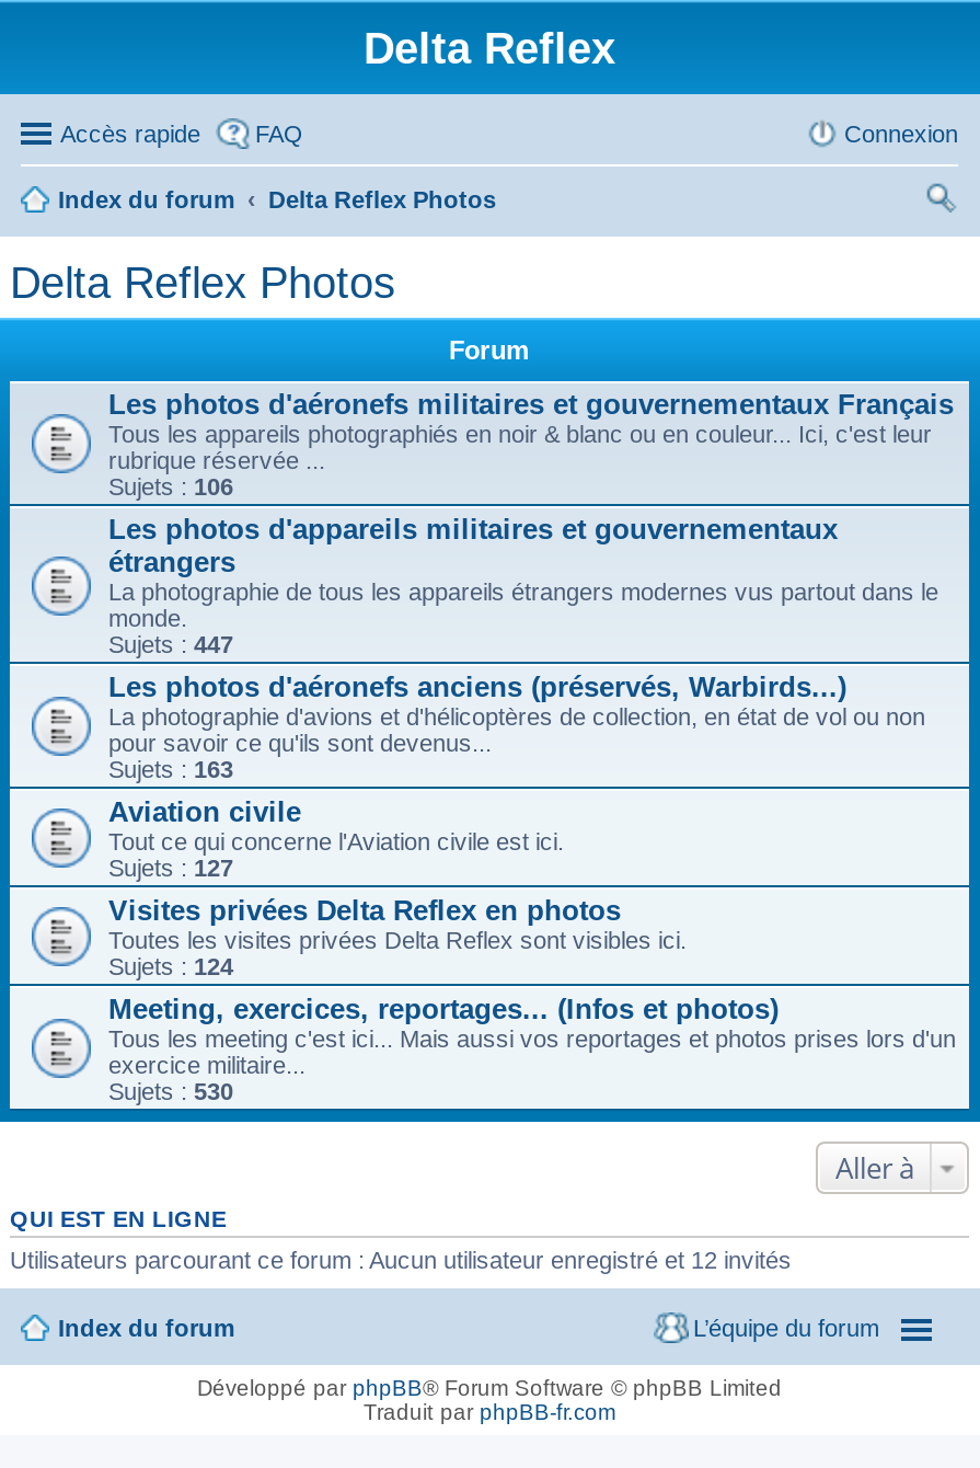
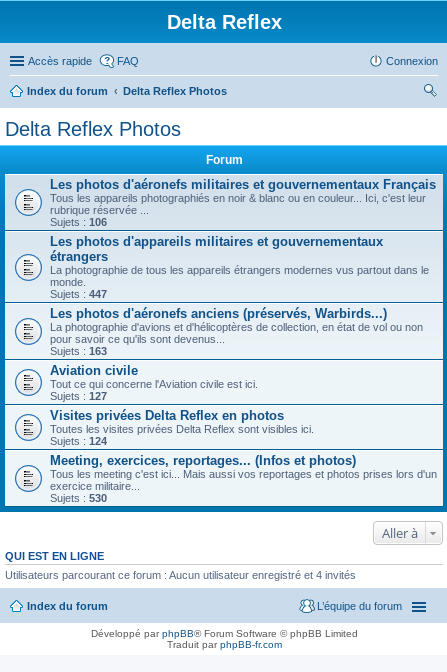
[10,1247,792,1273] Utilisateurs parcourant ce forum : Aucun utilisateur enregistré et 12 invités -> [5,569,356,581] Utilisateurs parcourant ce forum : Aucun utilisateur enregistré et 4 invités

